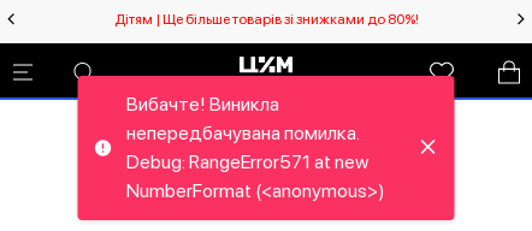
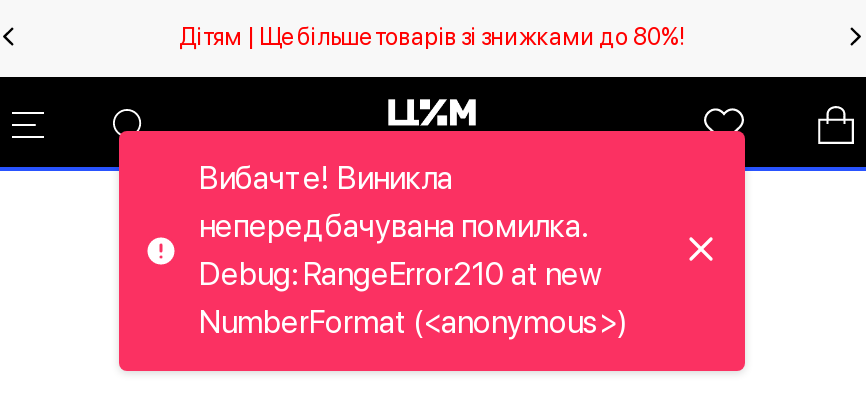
[126,150,368,173] Debug: RangeError571 at new -> [199,255,601,293] Debug: RangeError210 at new

